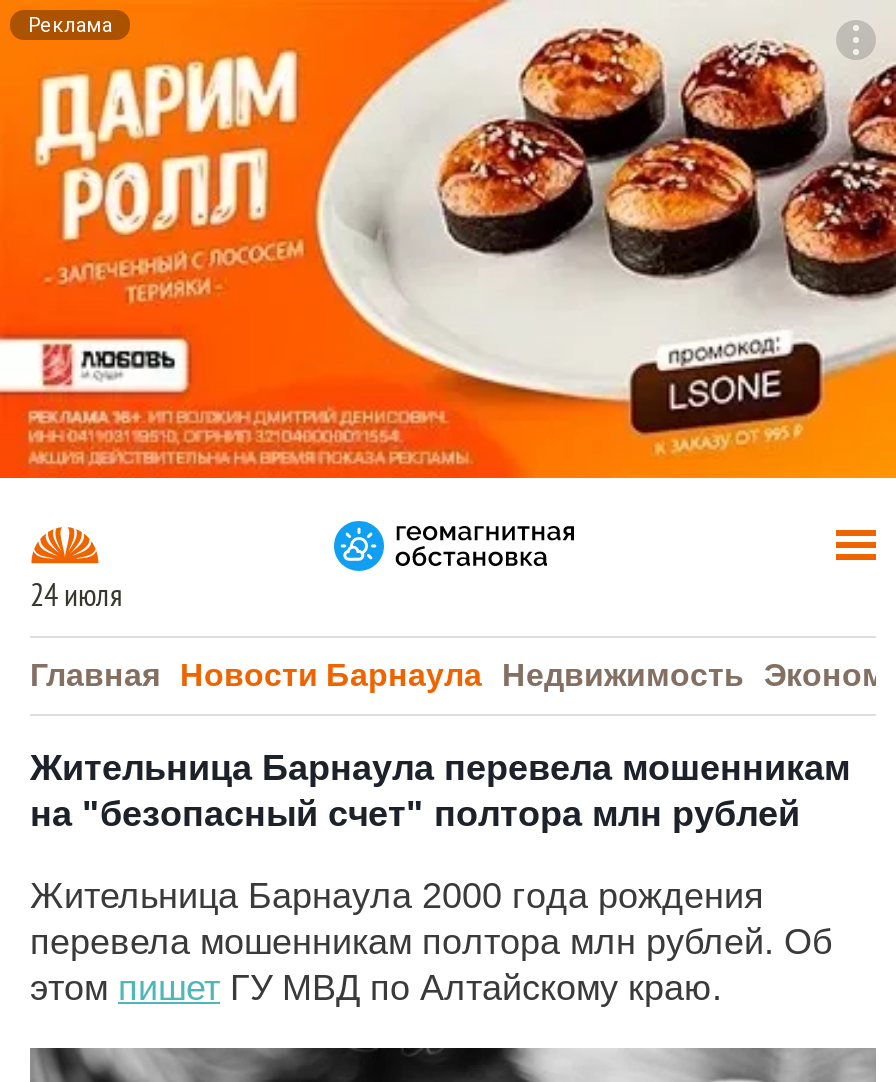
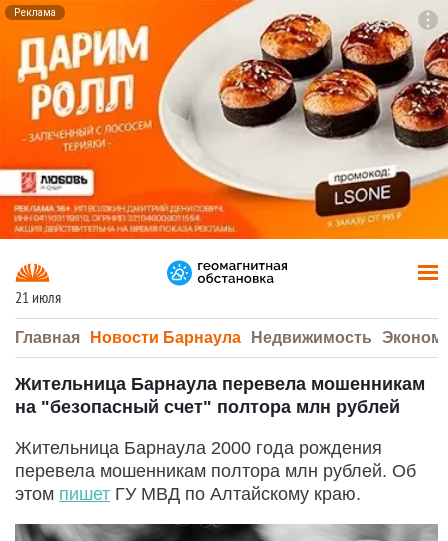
[30,578,122,614] 24 июля -> [15,289,61,307] 21 июля

